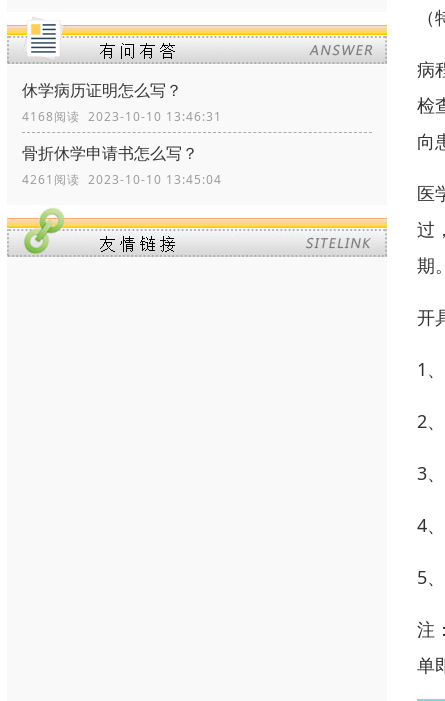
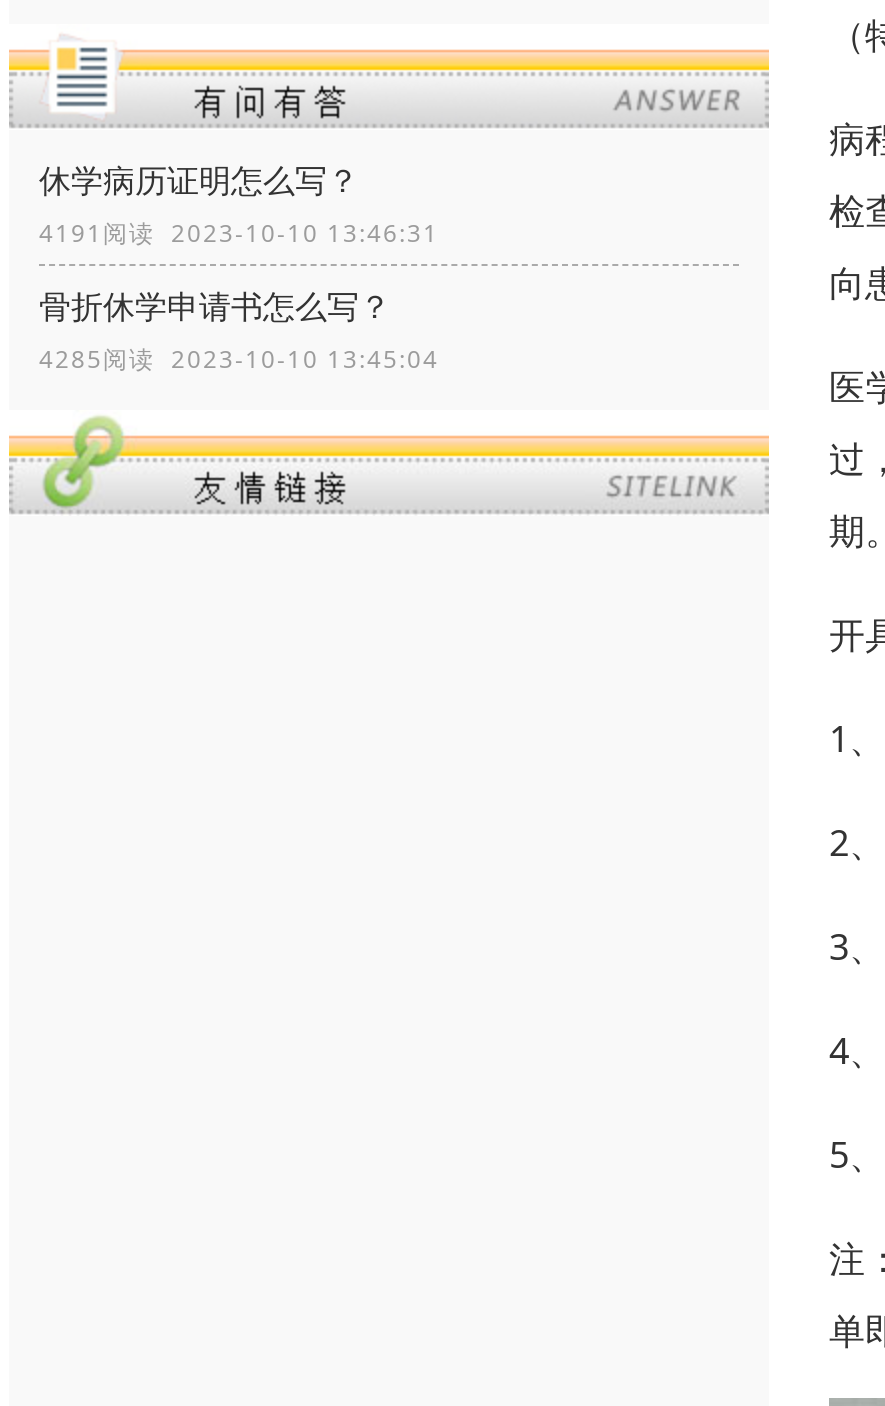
[22,108,222,125] 4168阅读 2023-10-10 13:46:31 -> [39,216,439,250] 4191阅读 2023-10-10 13:46:31
[22,171,222,188] 4261阅读 2023-10-10 13:45:04 -> [39,342,439,376] 4285阅读 2023-10-10 13:45:04

